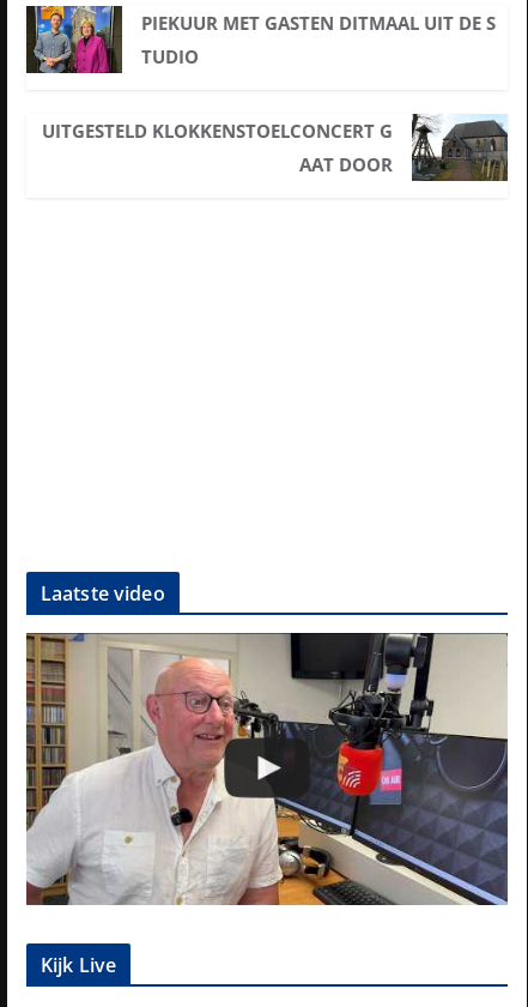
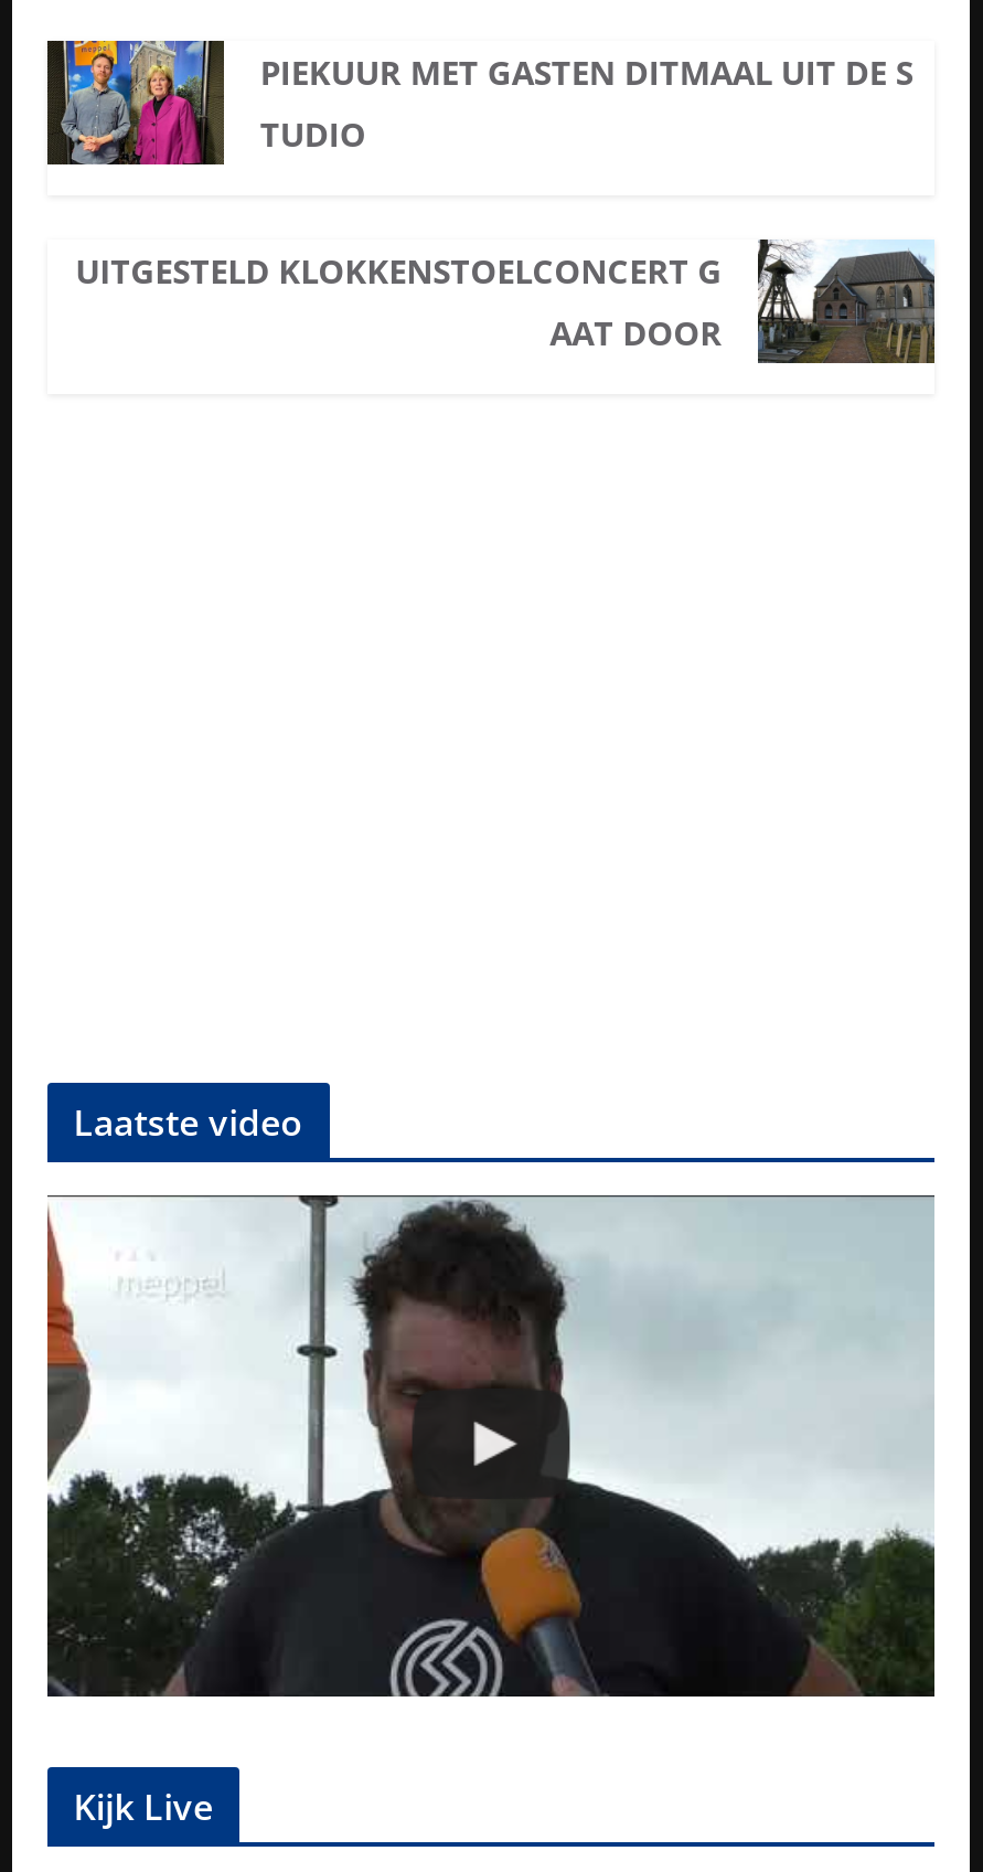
[25,633,509,906] [image] -> [45,1195,937,1699] [image]

